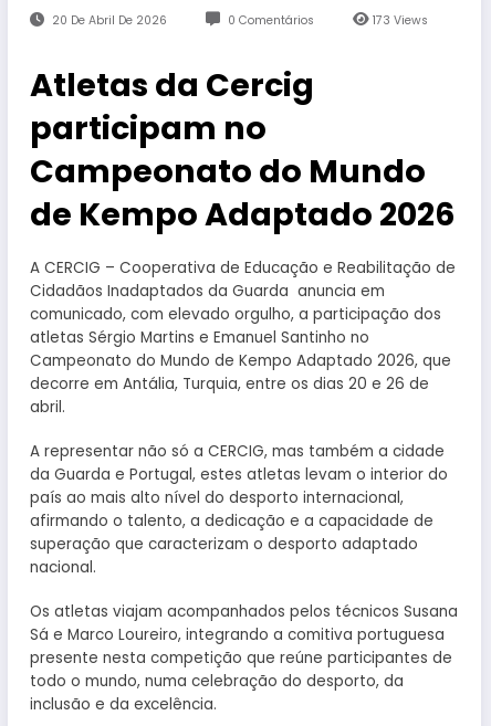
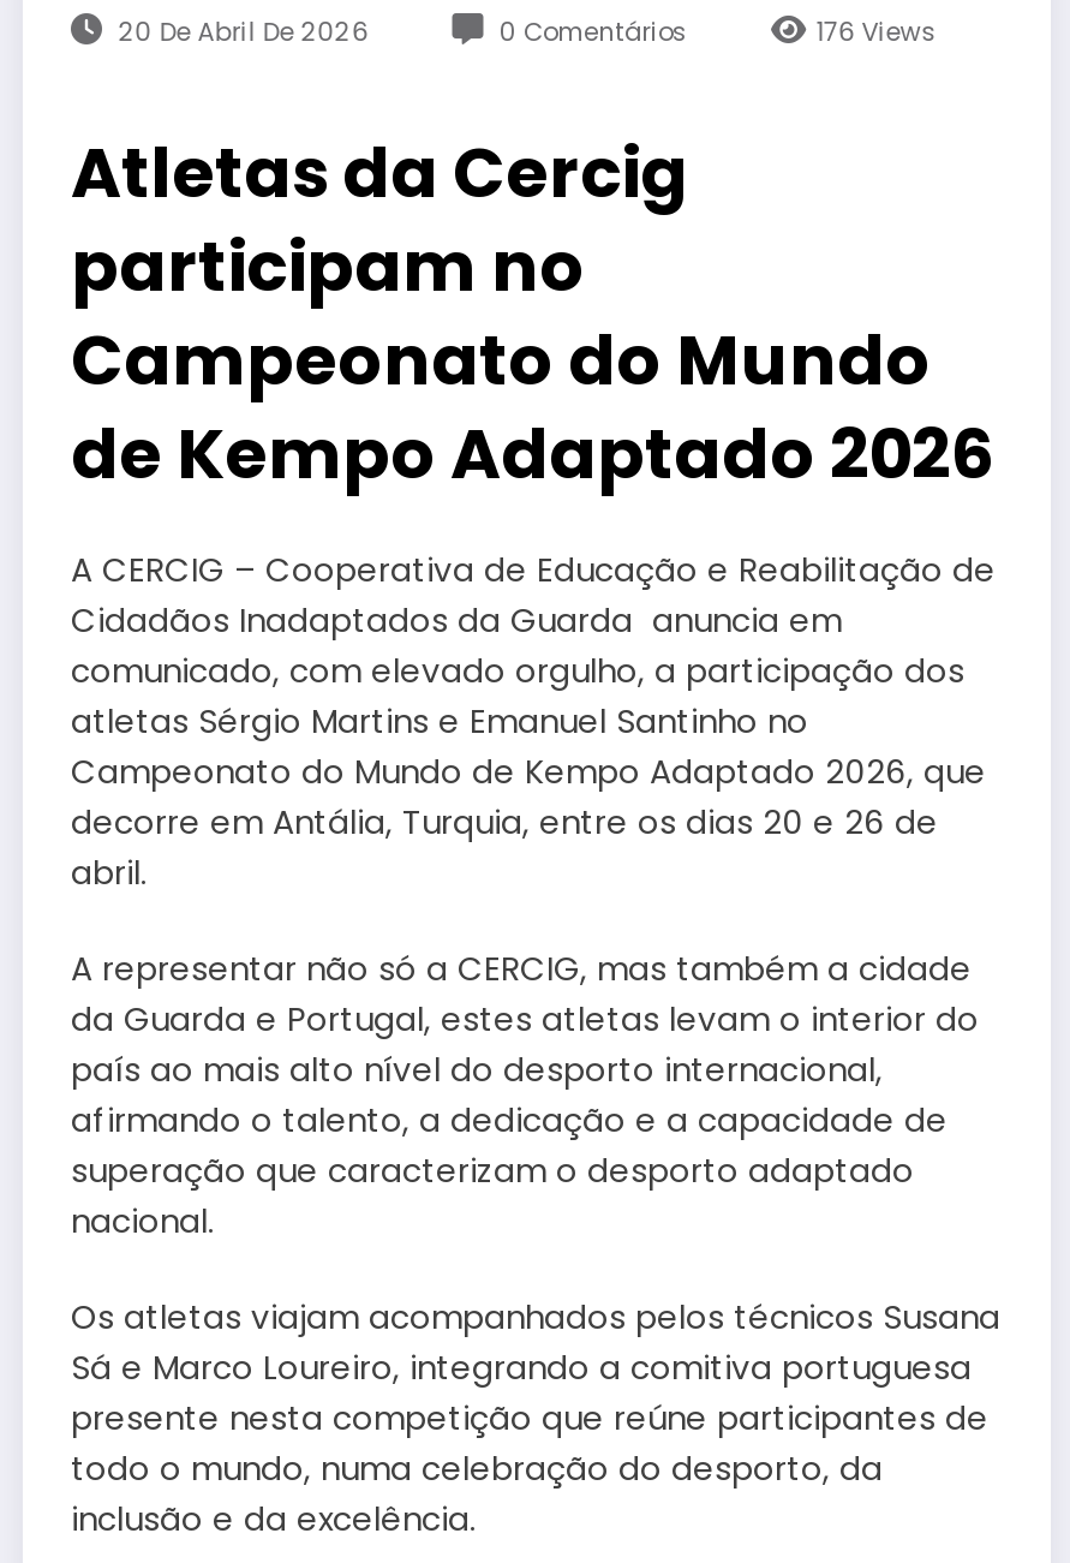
[373,12,428,28] 173 Views -> [816,13,936,49] 176 Views

